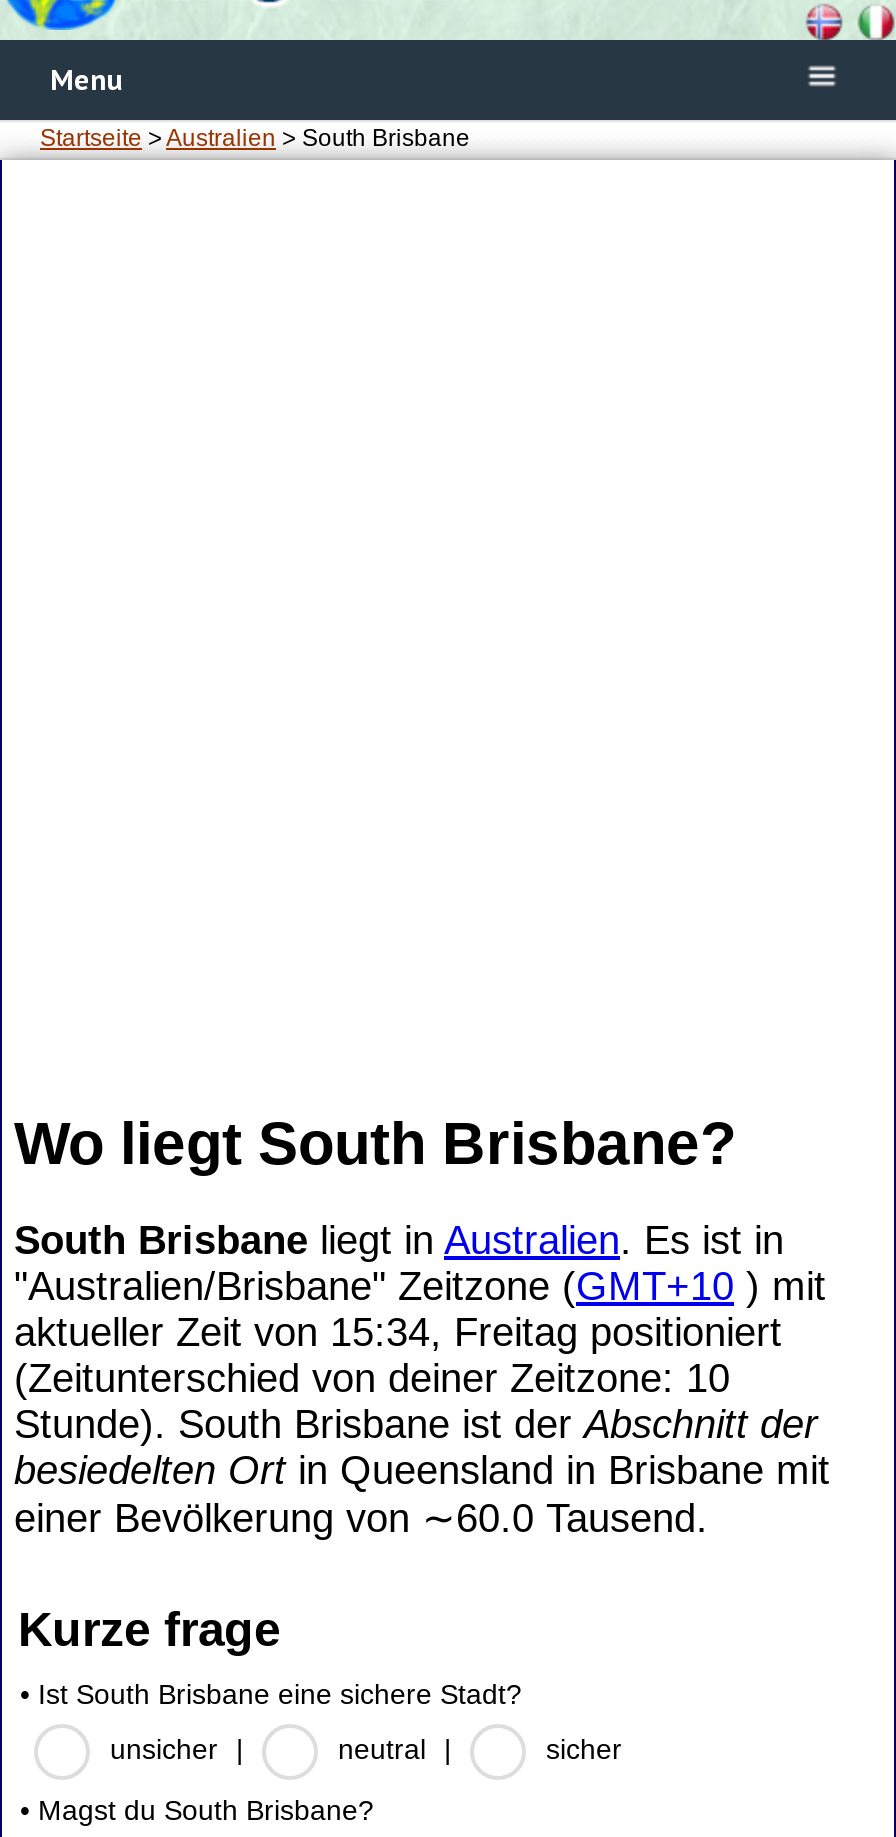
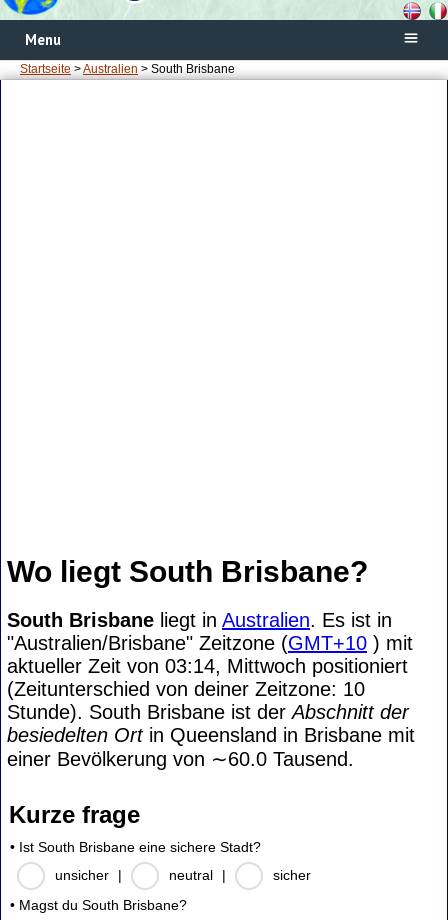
[14,1310,782,1354] aktueller Zeit von 15:34, Freitag positioniert -> [7,655,408,677] aktueller Zeit von 03:14, Mittwoch positioniert

